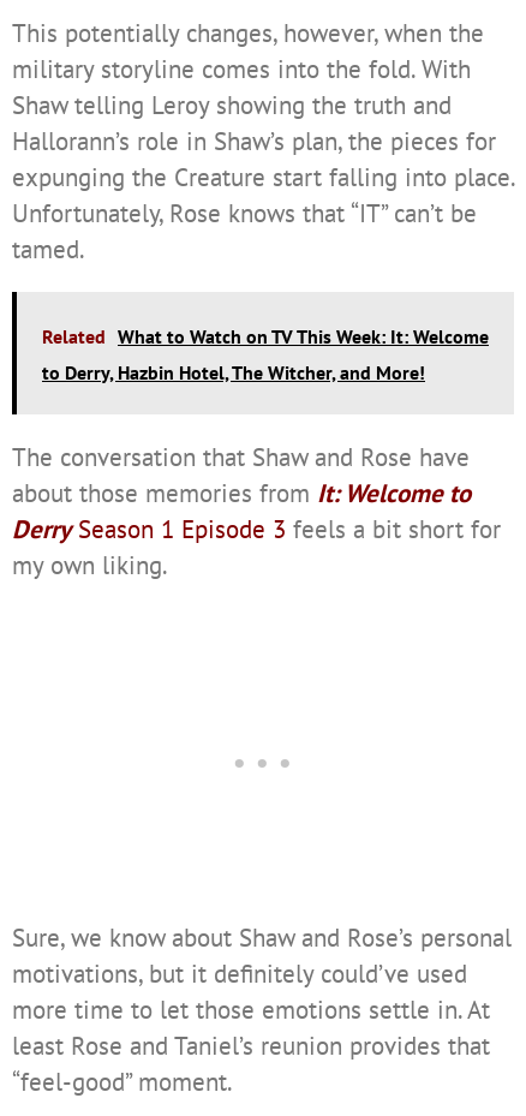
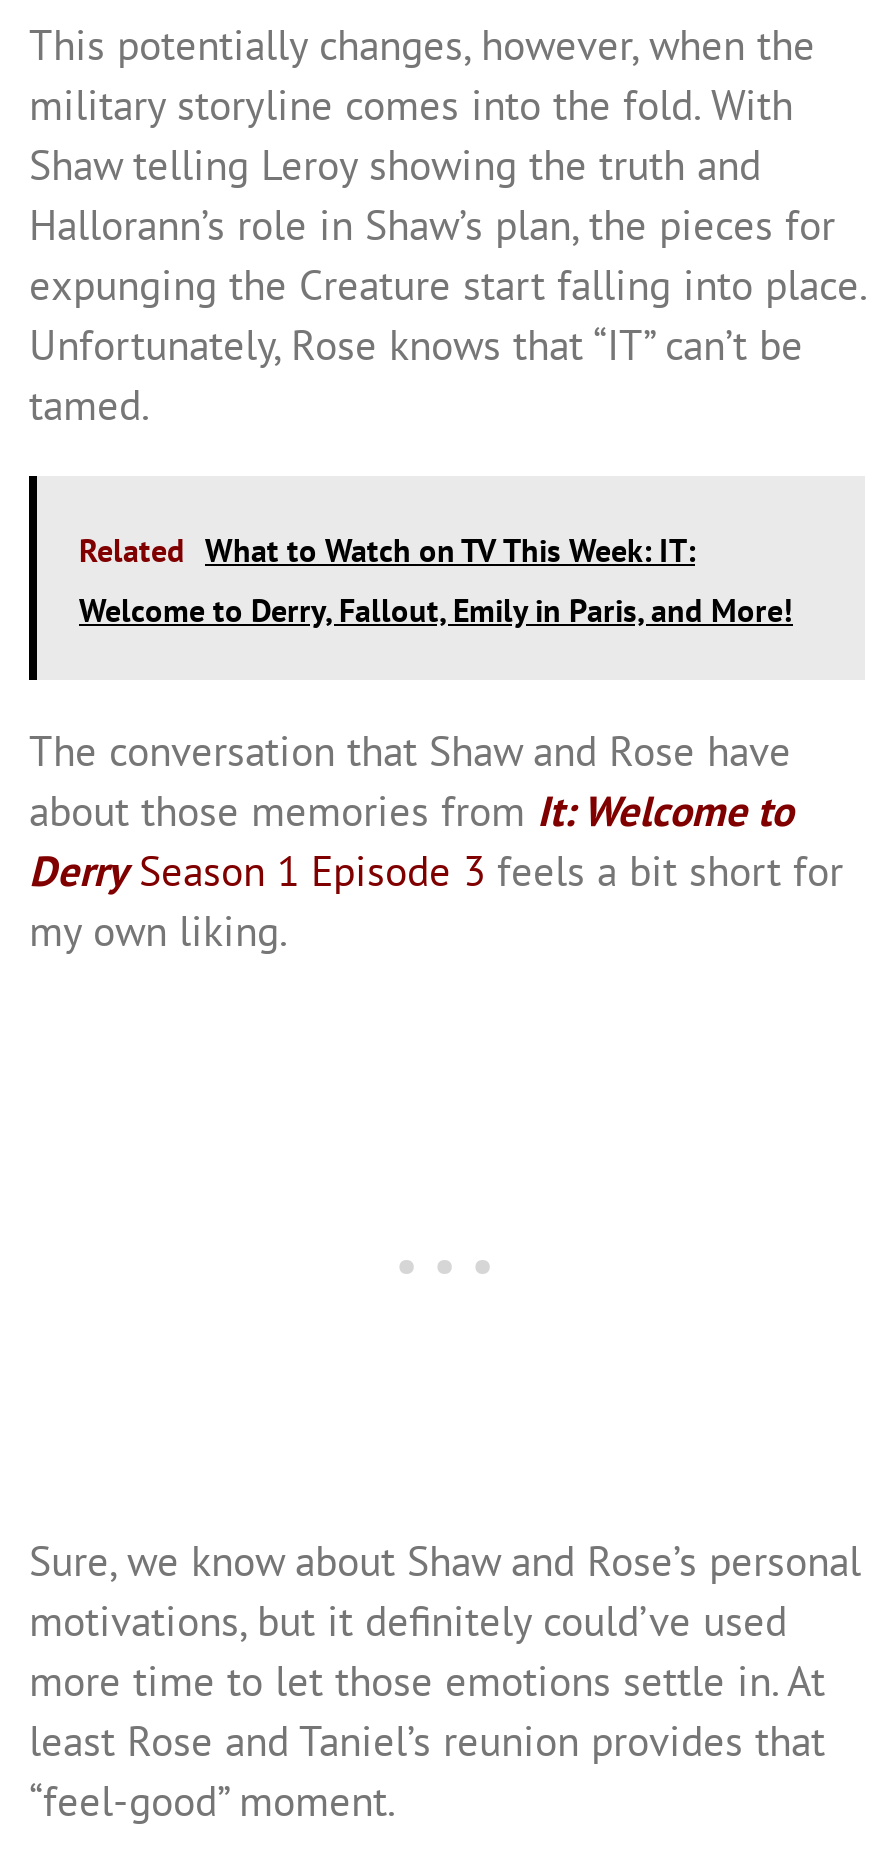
[42,324,489,348] Related What to Watch on TV This Week: It: Welcome -> [79,530,695,570] Related What to Watch on TV This Week: IT:
[42,360,425,384] to Derry, Hazbin Hotel, The Witcher, and More! -> [79,590,793,630] Welcome to Derry, Fallout, Emily in Paris, and More!

